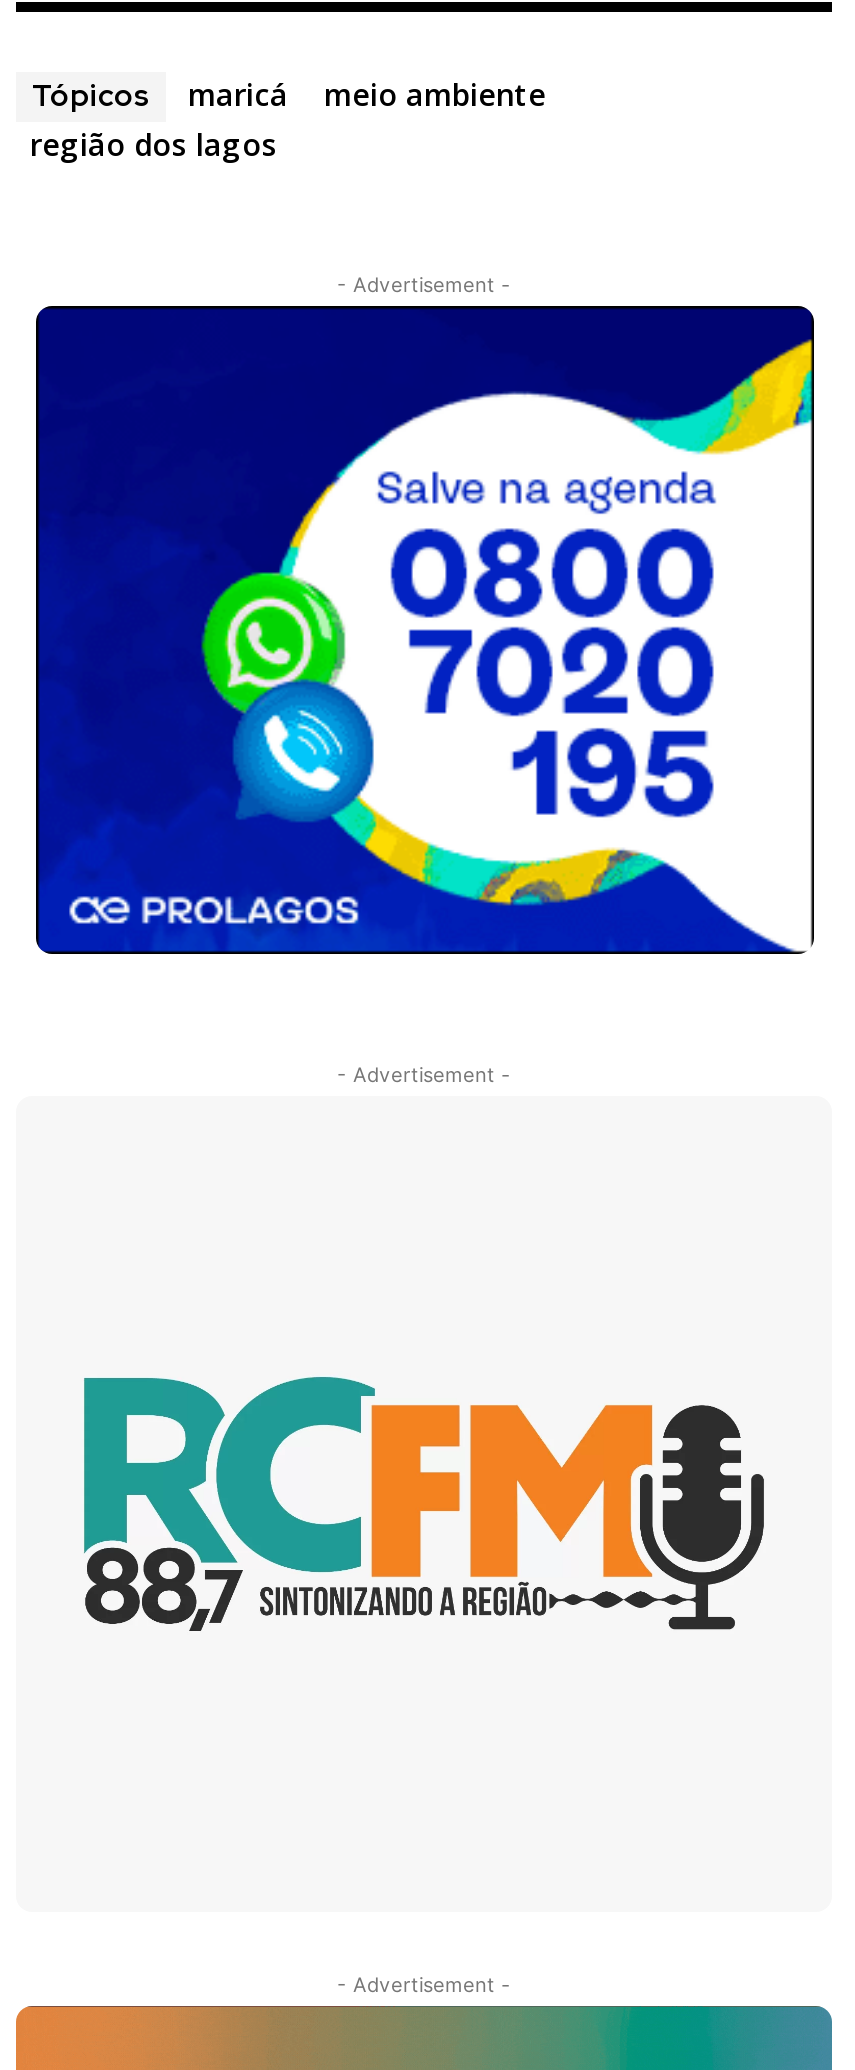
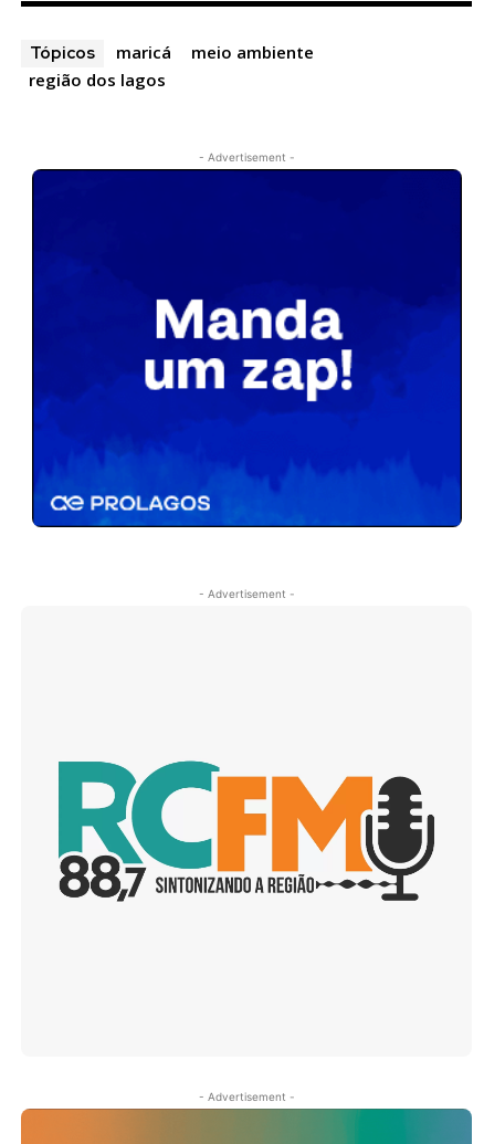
[46,338,814,954] [image] -> [35,189,462,527] [image]

